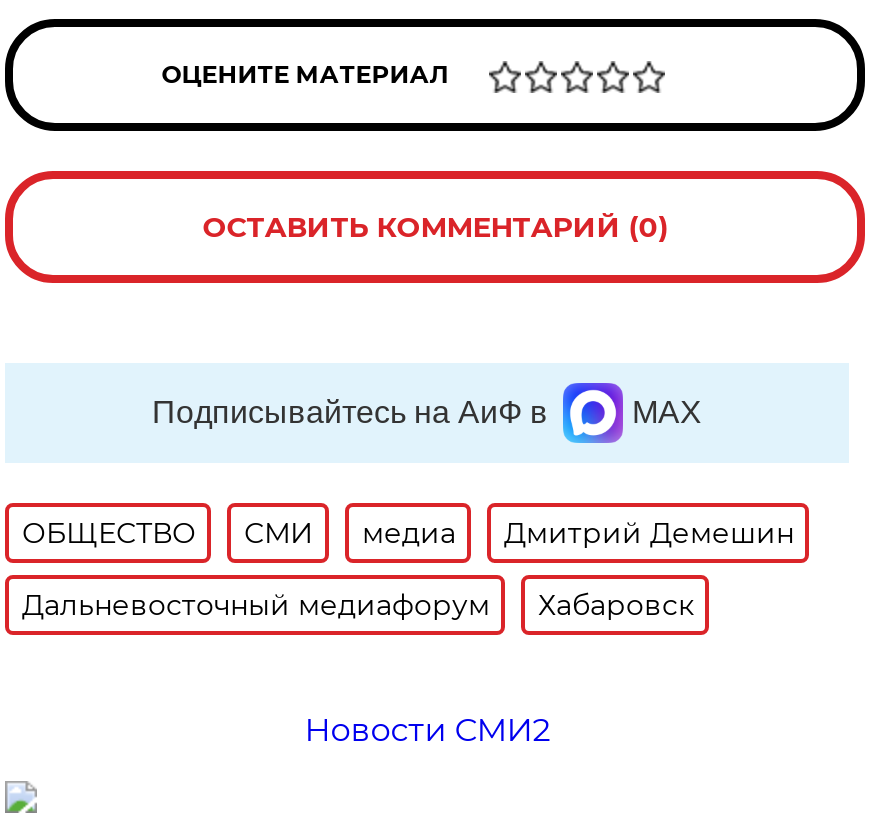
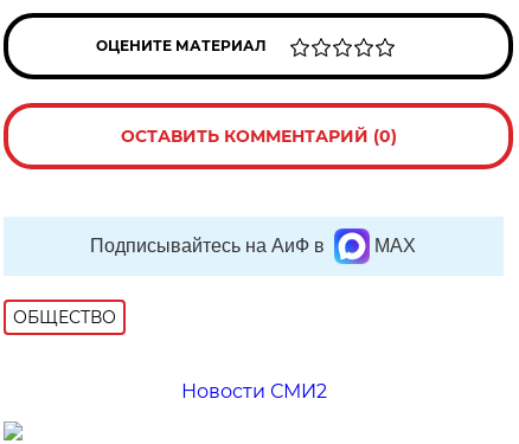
[22,515,794,623] СМИ | медиа | Дмитрий Демешин | Дальневосточный медиафорум | Хабаровск -> none

